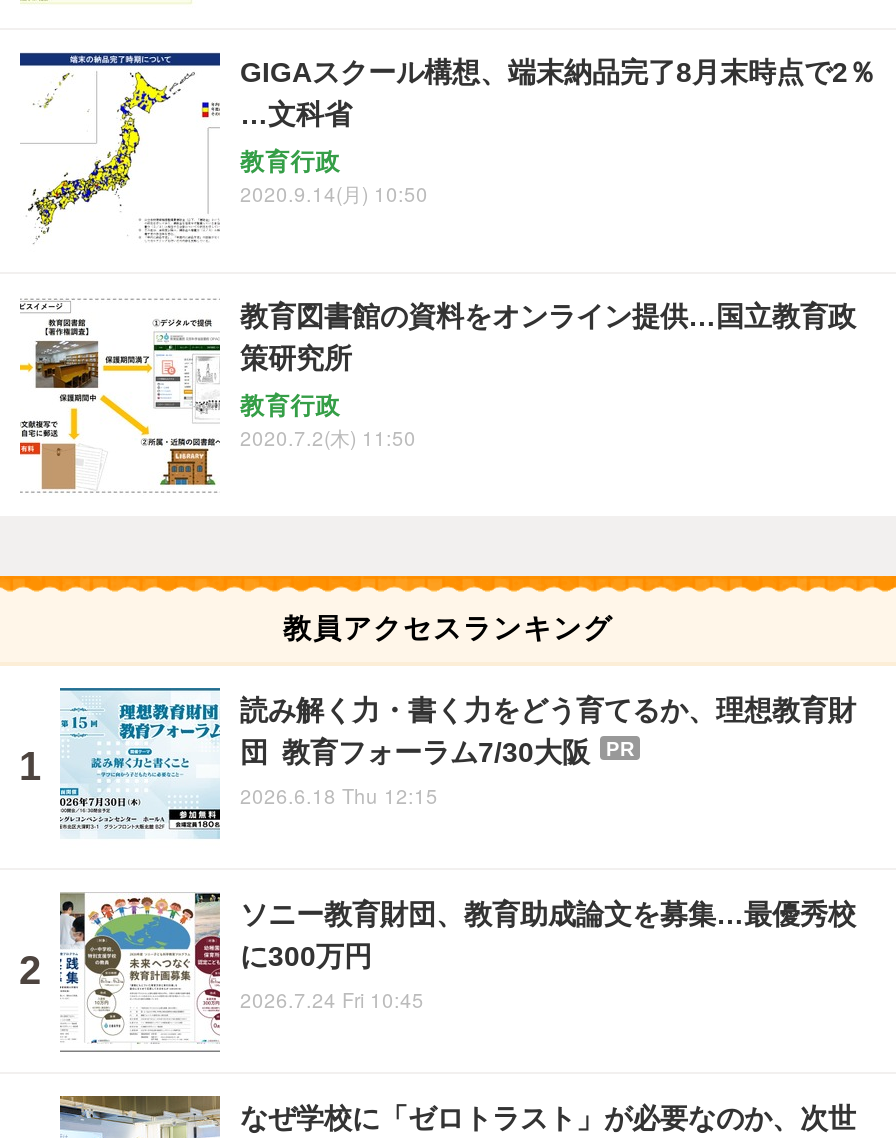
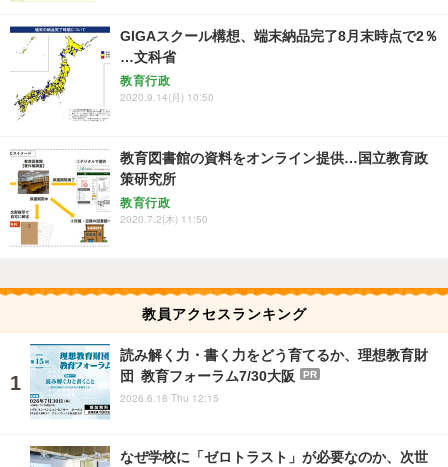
[60,892,856,1054] [image] | ソニー教育財団、教育助成論文を募集…最優秀校 | に300万円 | 2026.7.24 Fri 10:45 -> none

